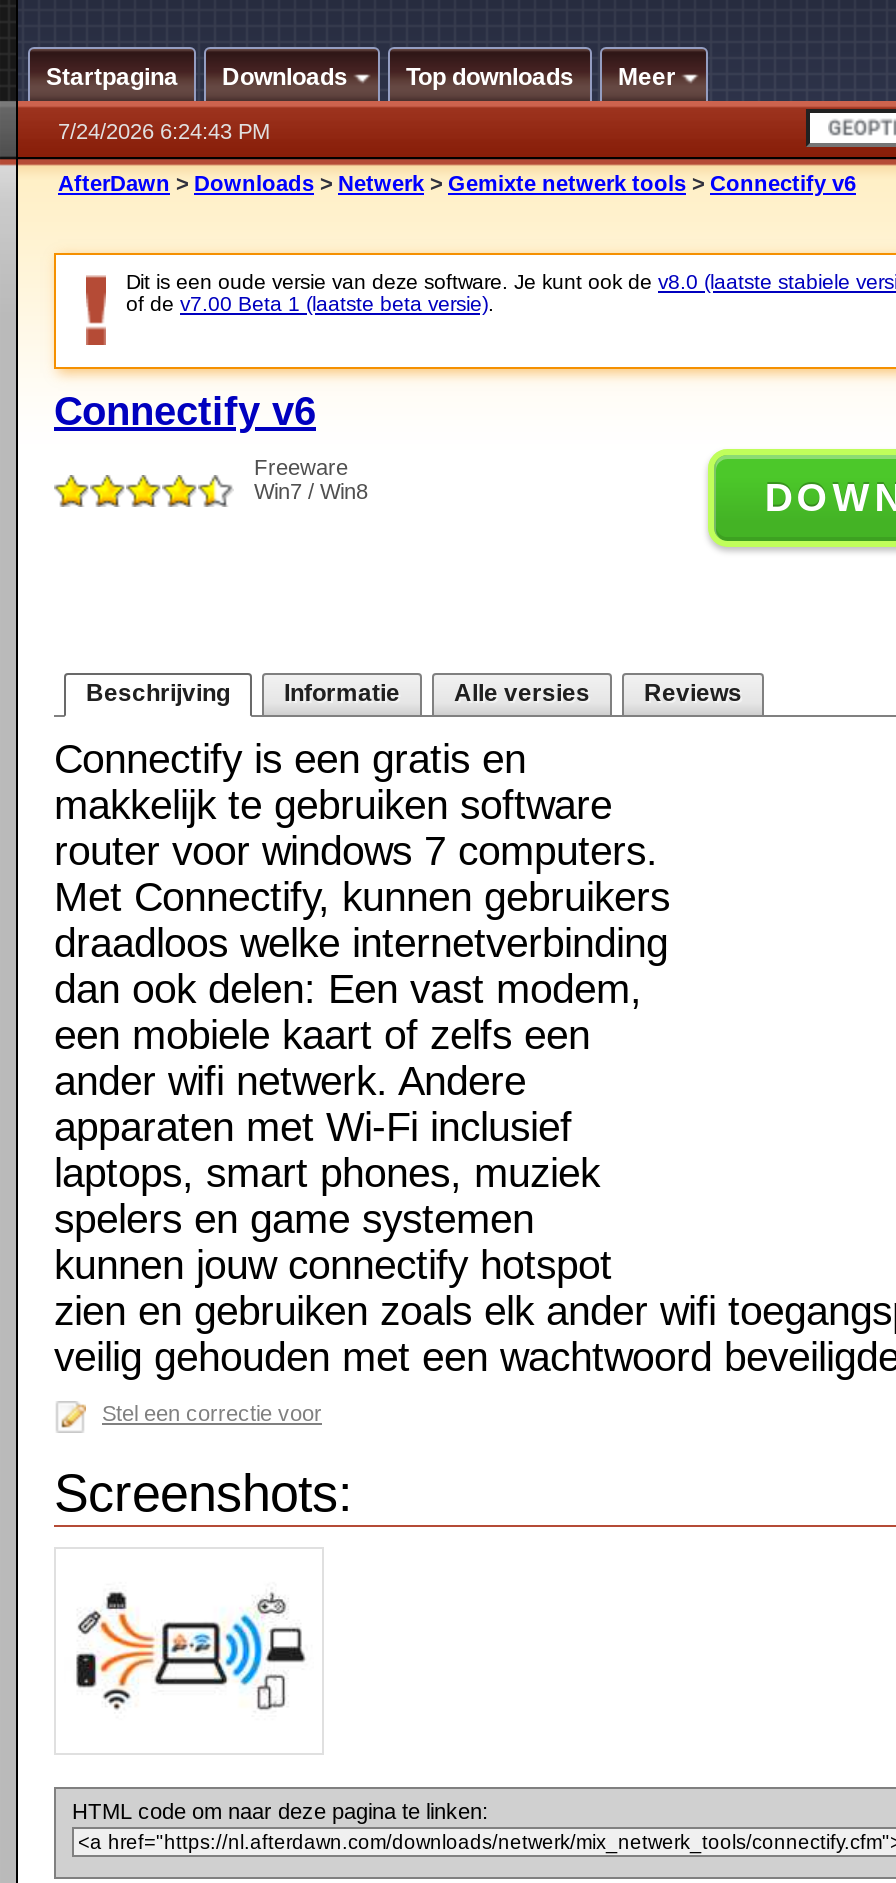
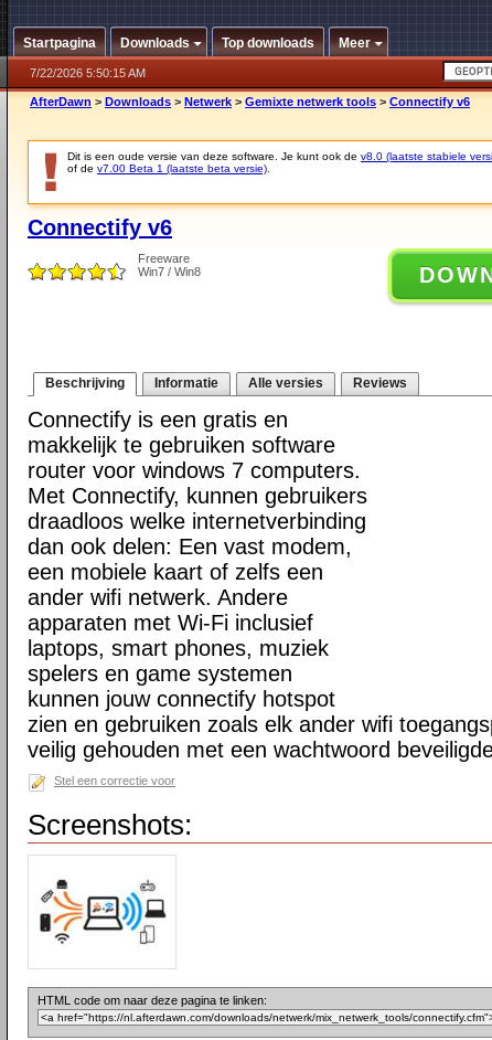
[58,119,270,143] 7/24/2026 6:24:43 PM -> [30,66,146,79] 7/22/2026 5:50:15 AM

